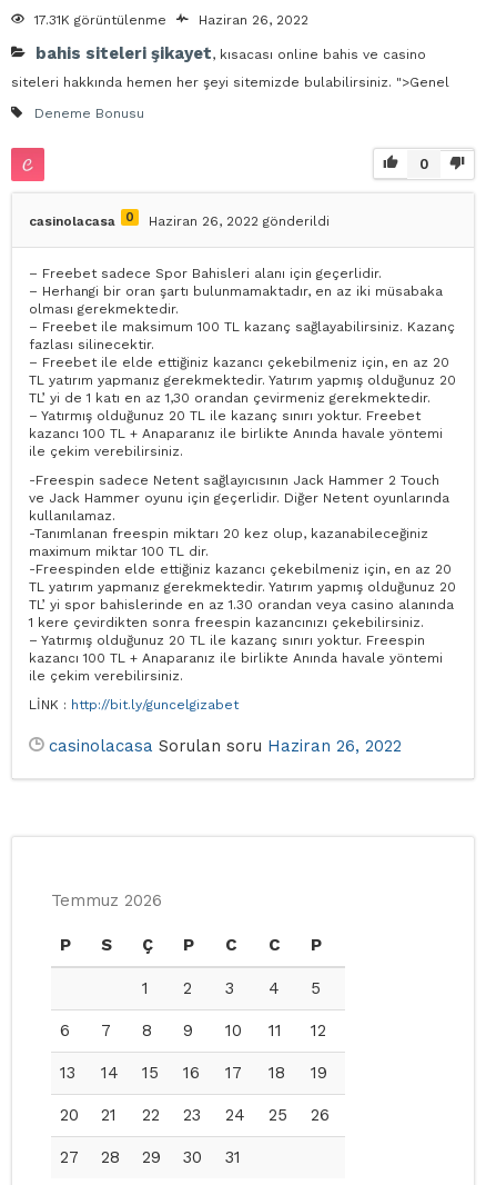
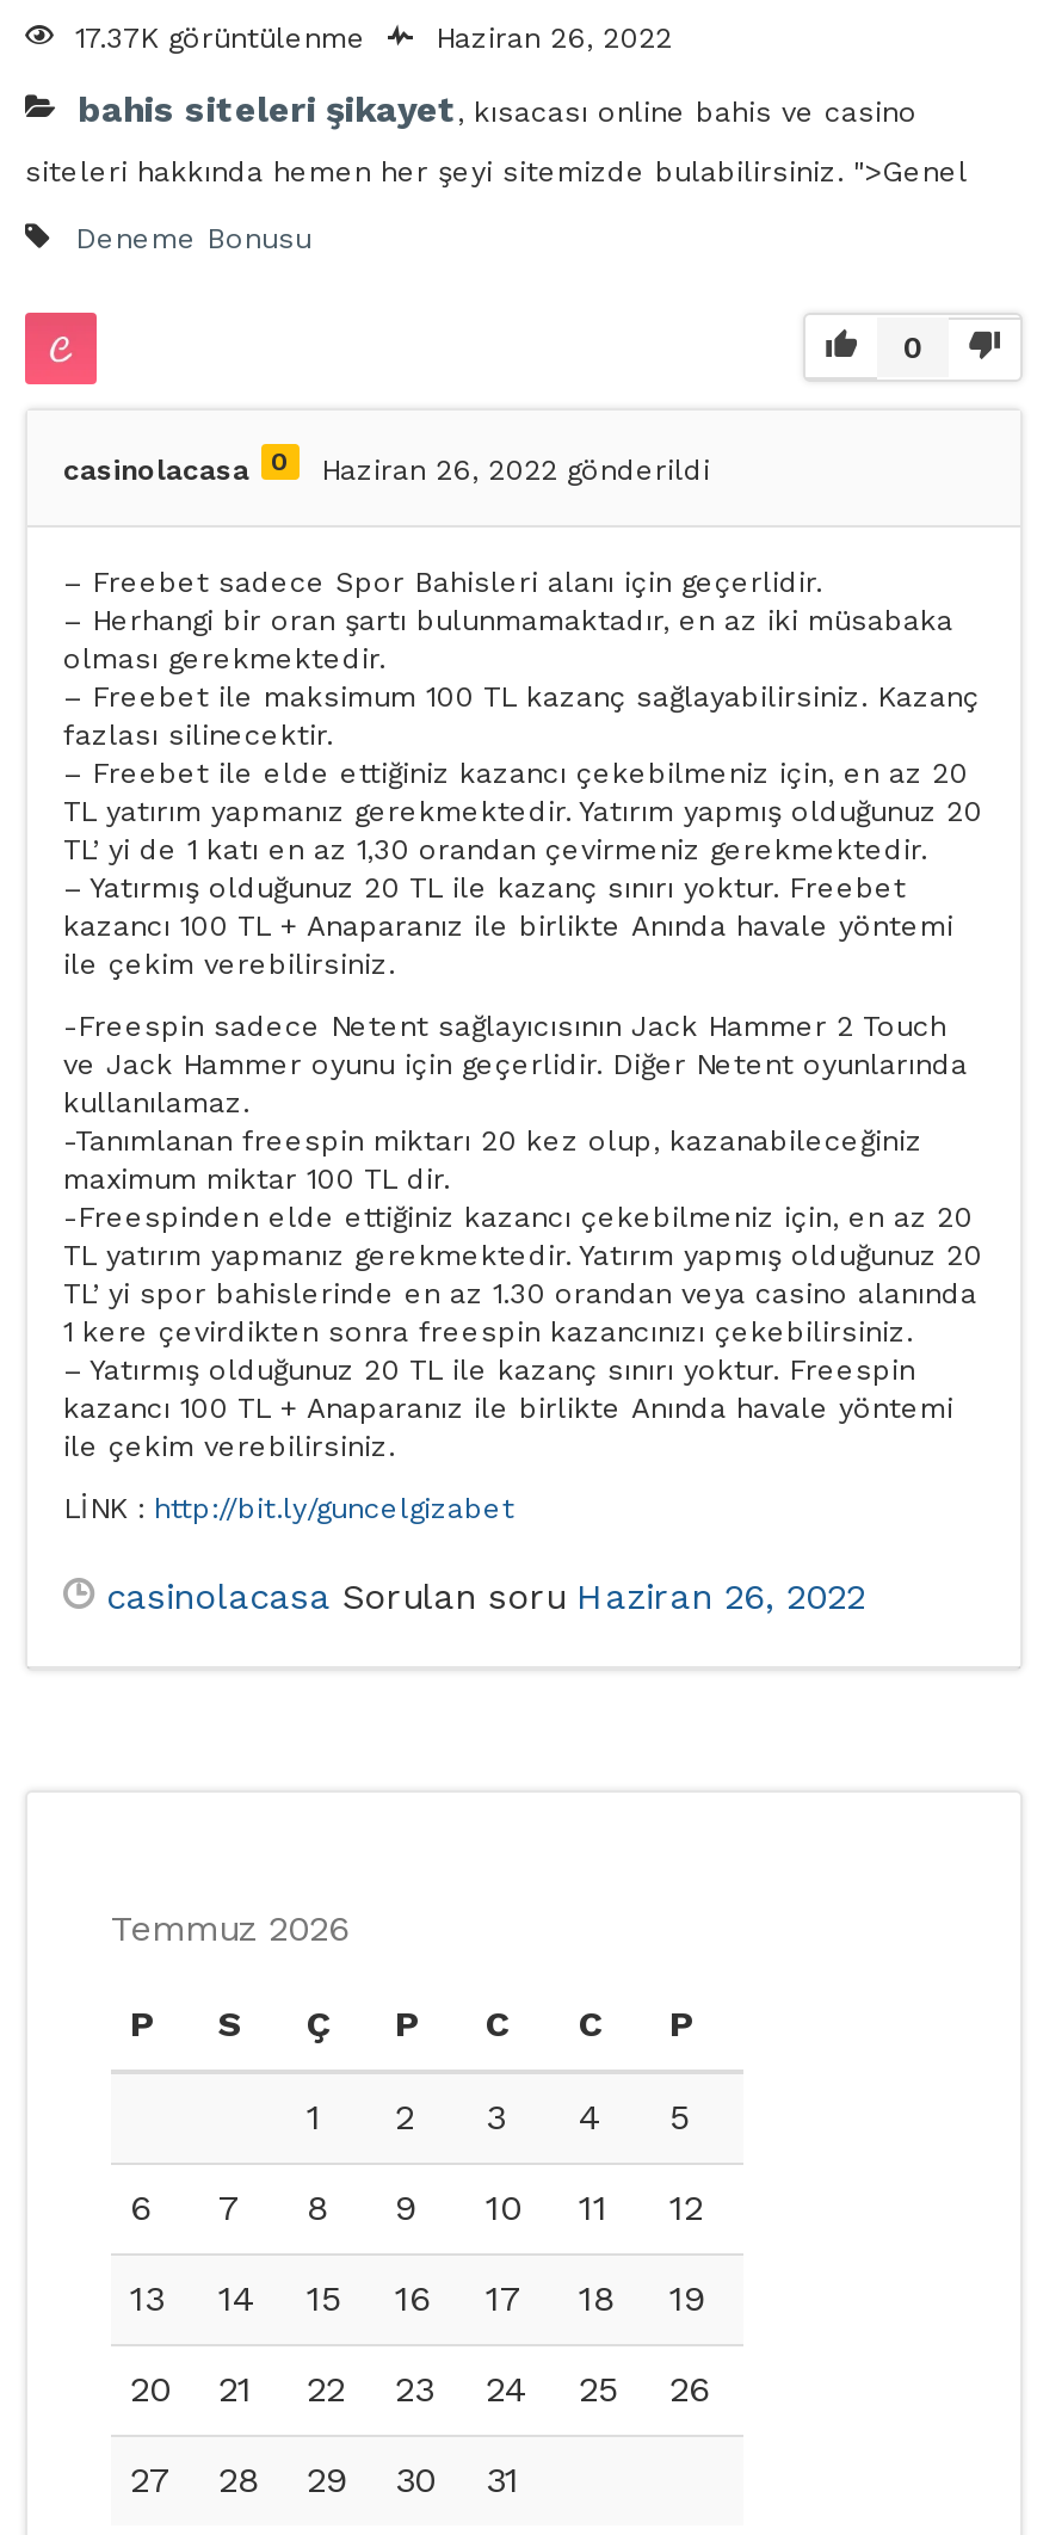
[34,12,166,28] 17.31K görüntülenme -> [75,21,366,55] 17.37K görüntülenme

